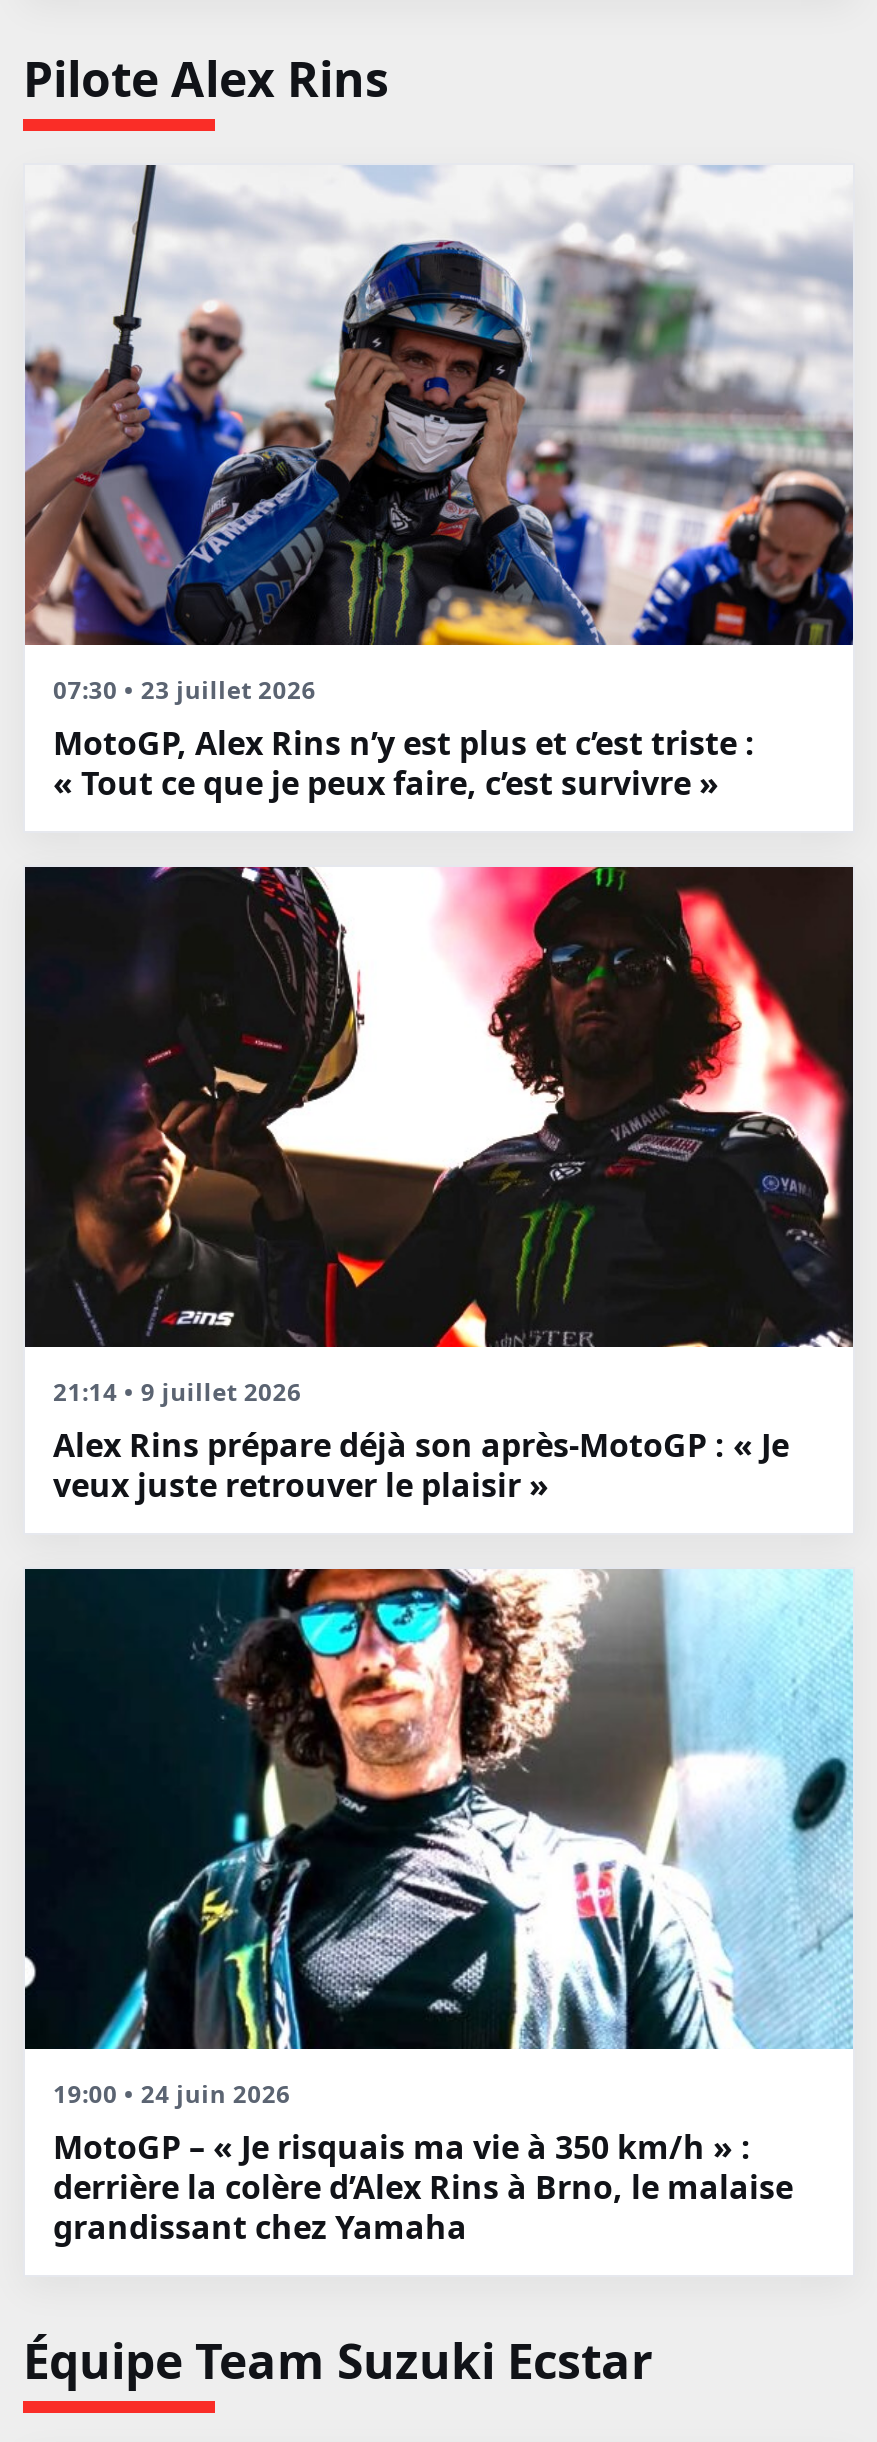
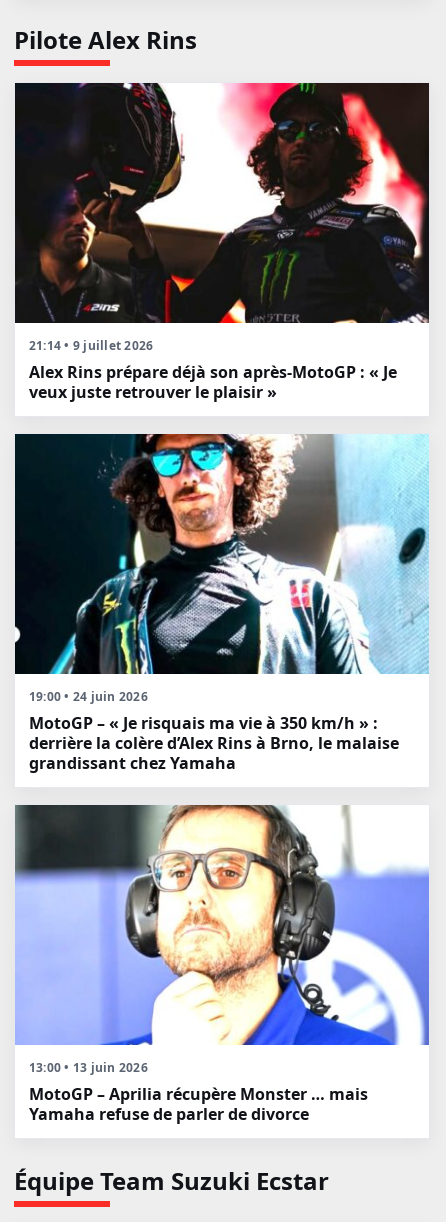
[23,164,855,805] [image] | 07:30 • 23 juillet 2026 | MotoGP, Alex Rins n’y est plus et c’est triste : | « Tout ce que je peux faire, c’est survivre » -> none
moved [33,862,853,2249] -> [19,80,429,774]: [image] | 21:14 • 9 juillet 2026 | Alex Rins prépare déjà son après-MotoGP : « Je | veux juste retrouver le plaisir » | 19:00 • 24 juin 2026 | MotoGP – « Je risquais ma vie à 350 km/h » : | derrière la colère d’Alex Rins à Brno, le malaise | grandissant chez Yamaha
none -> [15,804,430,1125] [image] | 13:00 • 13 juin 2026 | MotoGP – Aprilia récupère Monster … mais | Yamaha refuse de parler de divorce

